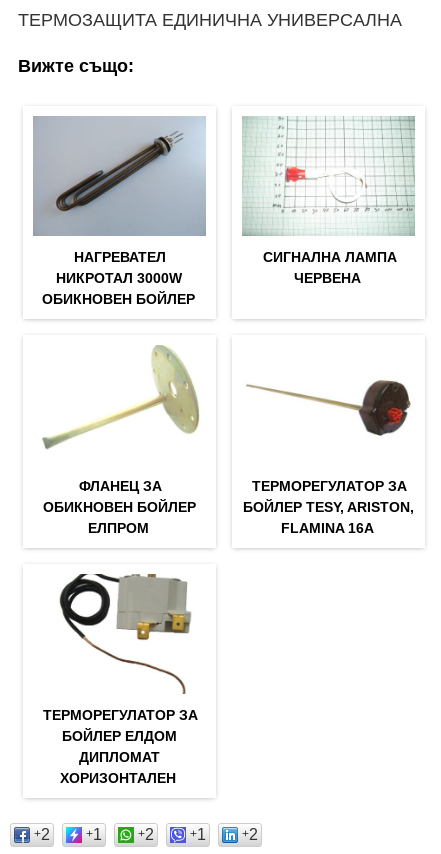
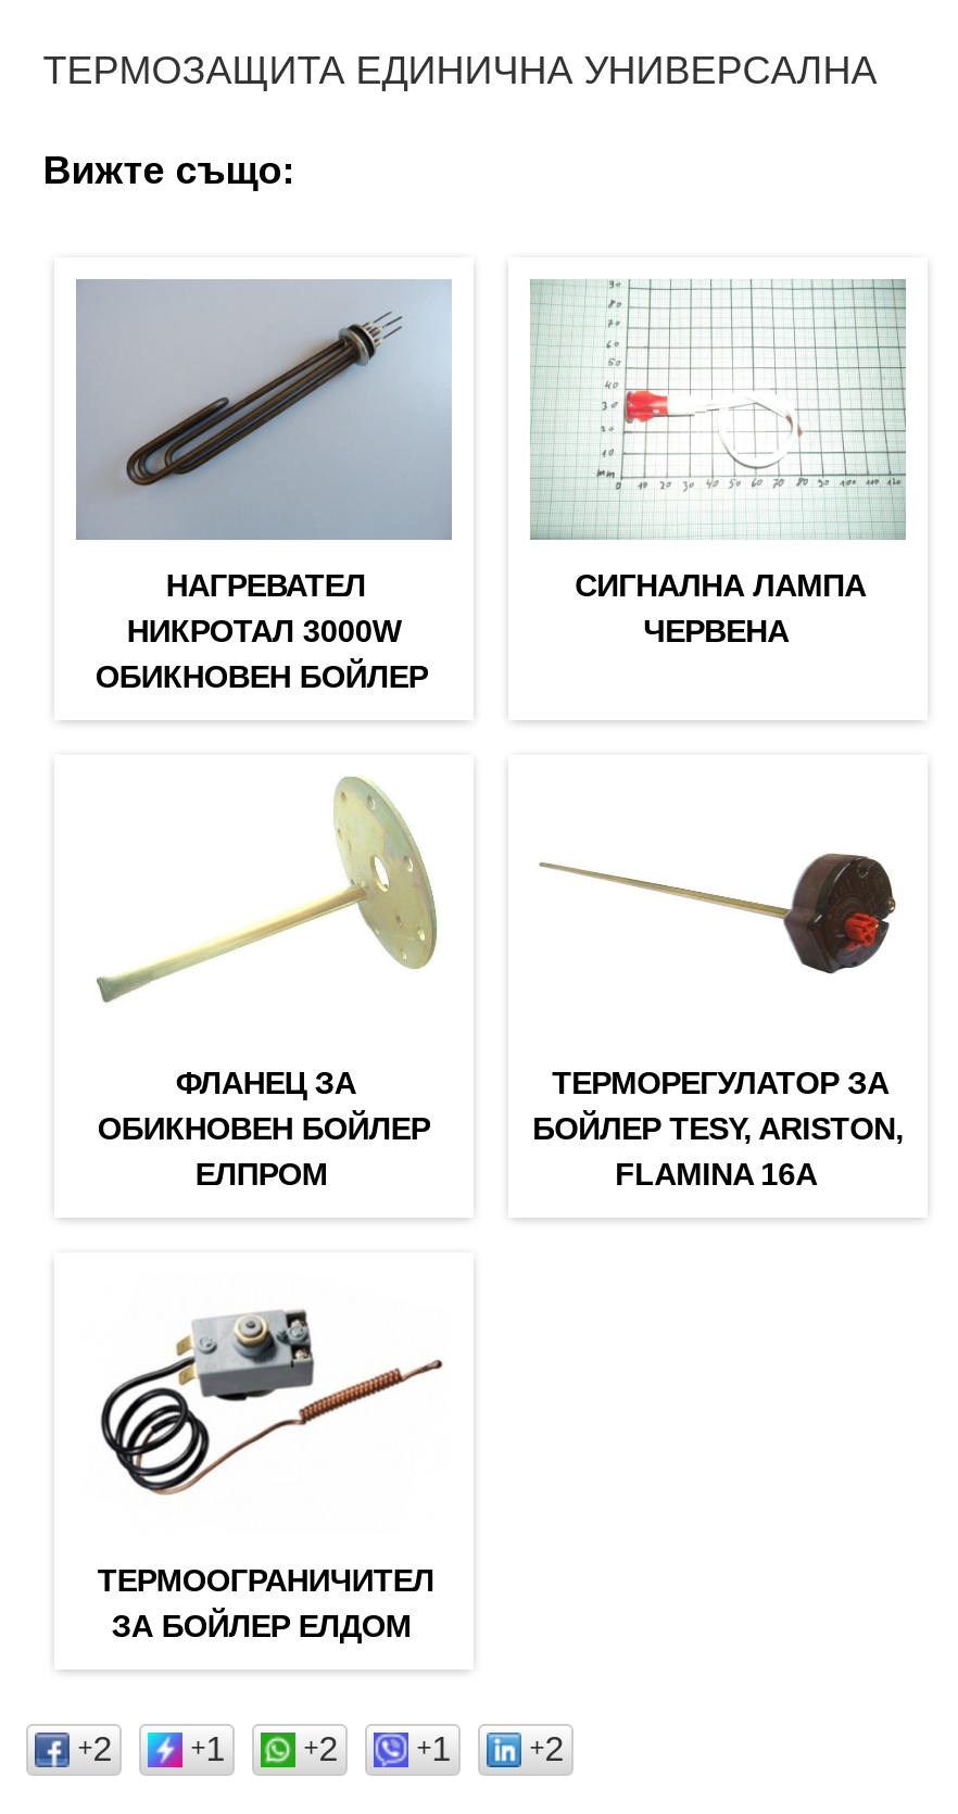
[57,573,192,695] [image] -> [98,1274,445,1457] [image]
[43,707,198,786] ТЕРМОРЕГУЛАТОР ЗА | БОЙЛЕР ЕЛДОМ | ДИПЛОМАТ | ХОРИЗОНТАЛЕН -> [98,1564,434,1644] ТЕРМООГРАНИЧИТЕЛ | ЗА БОЙЛЕР ЕЛДОМ

